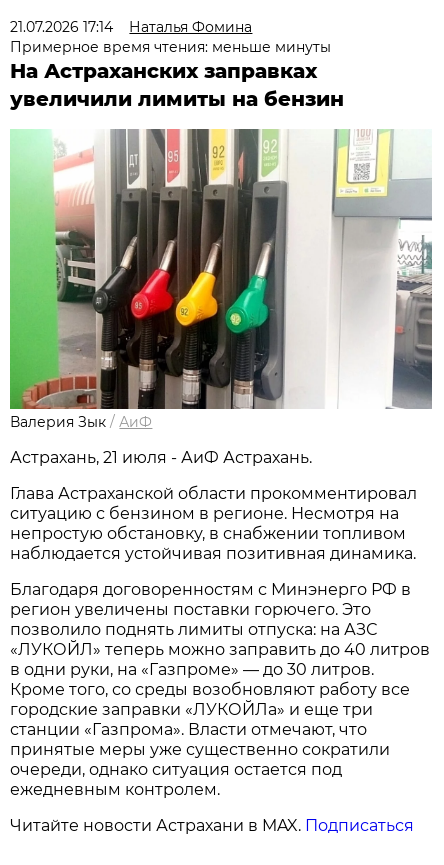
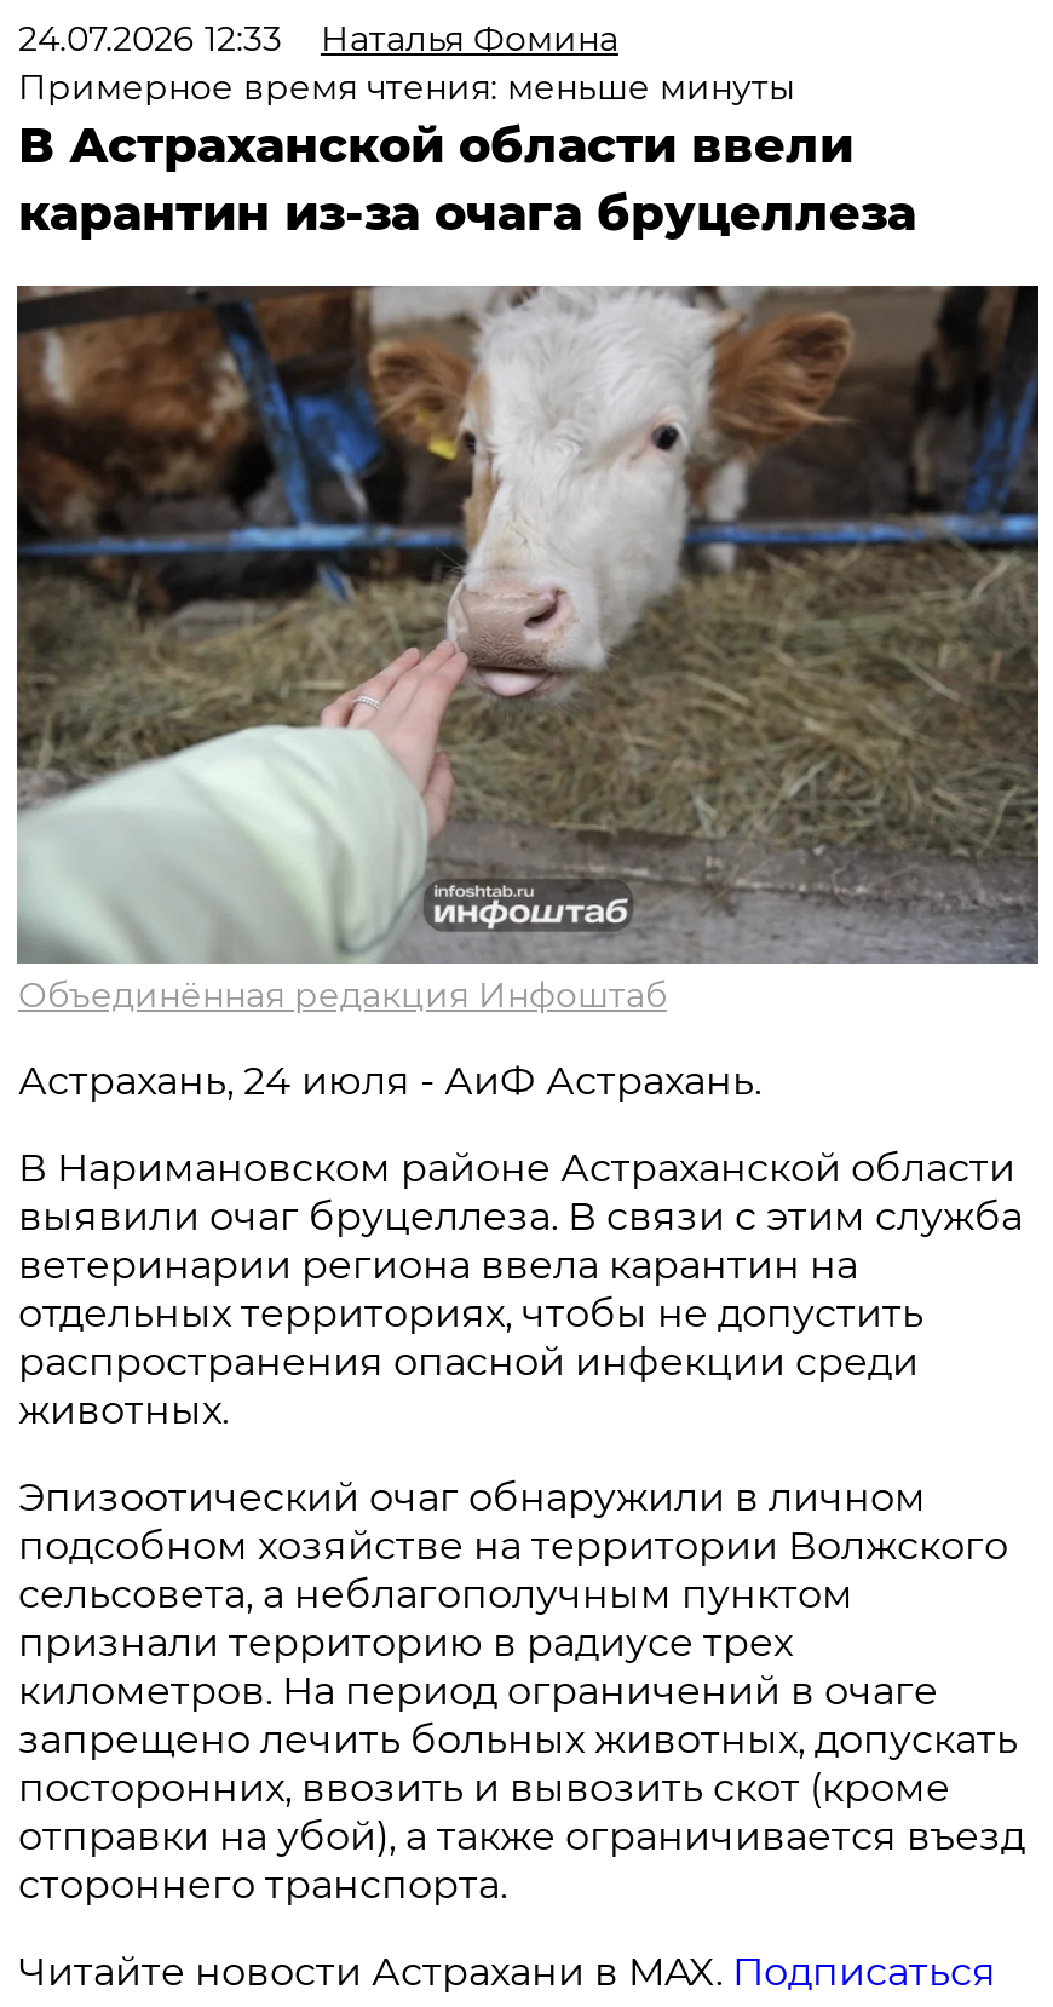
[10,18,252,36] 21.07.2026 17:14 Наталья Фомина -> [18,17,618,61] 24.07.2026 12:33 Наталья Фомина
[10,59,344,111] На Астраханских заправках | увеличили лимиты на бензин -> [18,116,916,242] В Астраханской области ввели | карантин из-за очага бруцеллеза
[9,128,432,431] [image] | Валерия Зык / АиФ -> [15,283,1041,1017] [image] | Объединённая редакция Инфоштаб
[10,448,312,467] Астрахань, 21 июля - АиФ Астрахань. -> [18,1058,761,1104] Астрахань, 24 июля - АиФ Астрахань.
[10,484,417,563] Глава Астраханской области прокомментировал | ситуацию с бензином в регионе. Несмотря на | непростую обстановку, в снабжении топливом | наблюдается устойчивая позитивная динамика. -> [18,1145,1022,1433] В Наримановском районе Астраханской области | выявили очаг бруцеллеза. В связи с этим служба | ветеринарии региона ввела карантин на | отдельных территориях, чтобы не допустить | распространения опасной инфекции среди | животных.
[10,580,430,799] Благодаря договоренностям с Минэнерго РФ в | регион увеличены поставки горючего. Это | позволило поднять лимиты отпуска: на АЗС | «ЛУКОЙЛ» теперь можно заправить до 40 литров | в одни руки, на «Газпроме» — до 30 литров. | Кроме того, со среды возобновляют работу все | городские заправки «ЛУКОЙЛа» и еще три | станции «Газпрома». Власти отмечают, что | принятые меры уже существенно сократили | очереди, однако ситуация остается под | ежедневным контролем. -> [18,1474,1025,1908] Эпизоотический очаг обнаружили в личном | подсобном хозяйстве на территории Волжского | сельсовета, а неблагополучным пунктом | признали территорию в радиусе трех | километров. На период ограничений в очаге | запрещено лечить больных животных, допускать | посторонних, ввозить и вывозить скот (кроме | отправки на убой), а также ограничивается въезд | стороннего транспорта.

